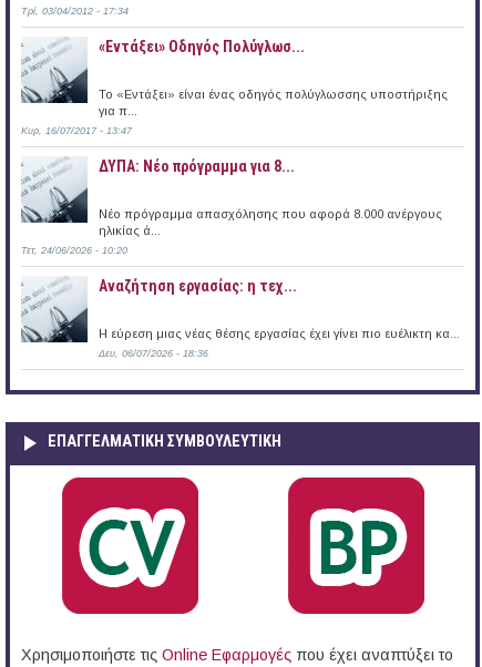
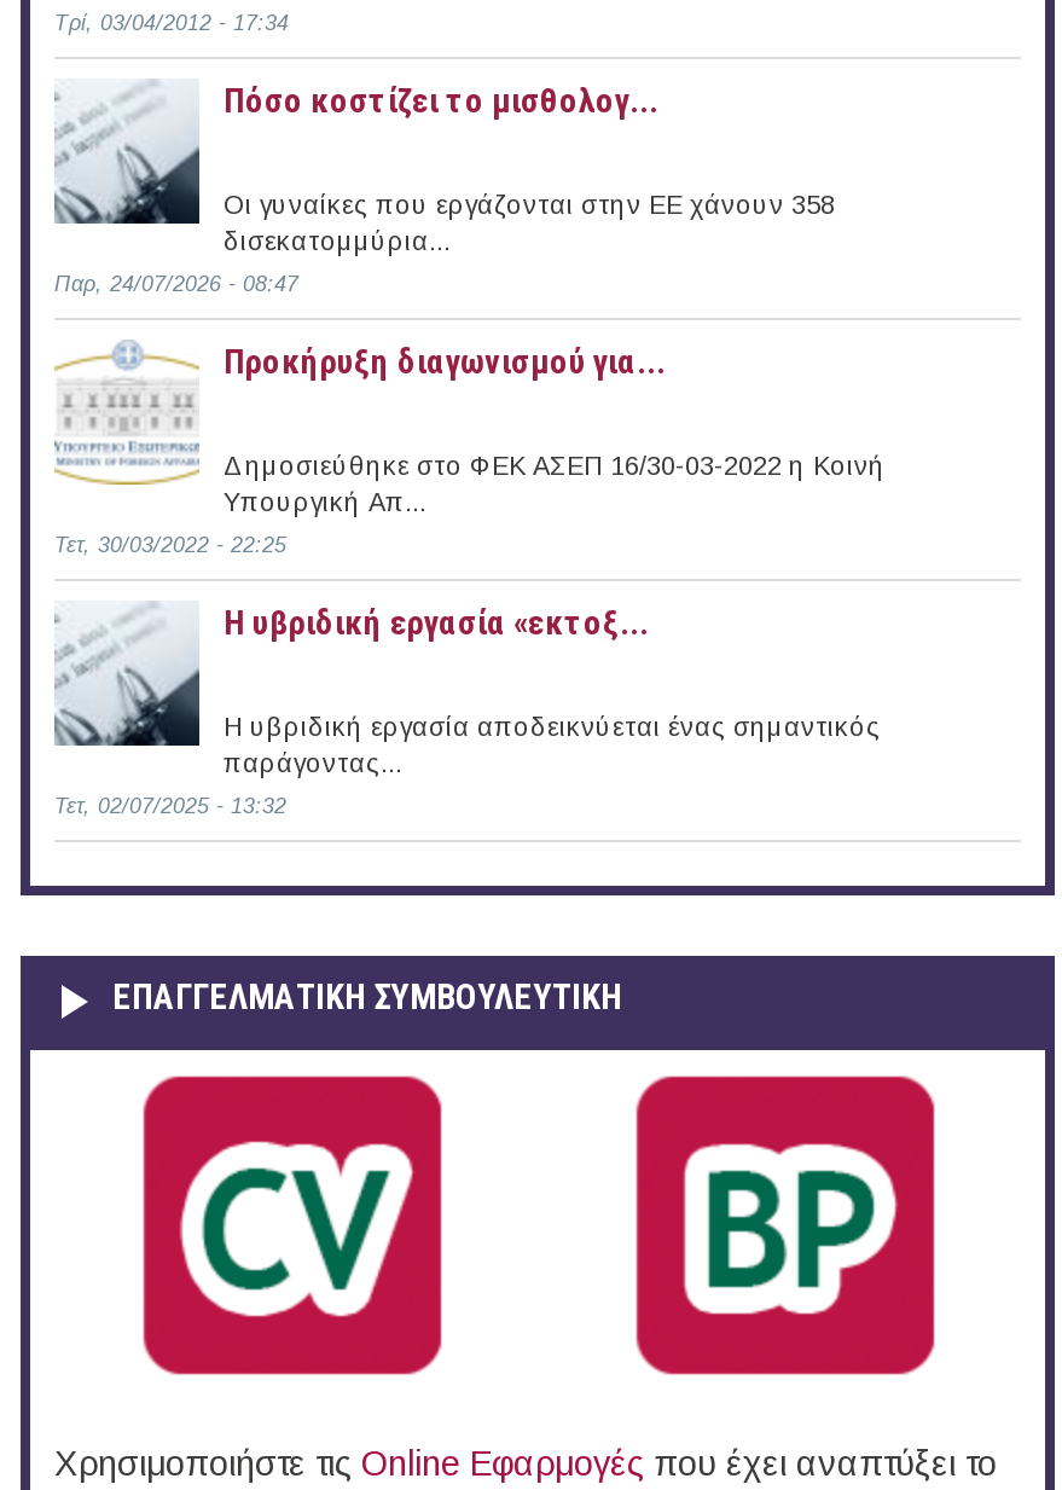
[99,37,305,55] «Εντάξει» Oδηγός Πολύγλωσ... -> [224,80,658,119] Πόσο κοστίζει το μισθολογ...
[99,87,448,117] Το «Εντάξει» είναι ένας οδηγός πολύγλωσσης υποστήριξης | για π... -> [224,189,835,254] Οι γυναίκες που εργάζονται στην ΕΕ χάνουν 358 | δισεκατομμύρια...
[21,125,132,136] Κυρ, 16/07/2017 - 13:47 -> [54,271,298,296] Παρ, 24/07/2026 - 08:47
[99,157,295,175] ΔΥΠΑ: Νέο πρόγραμμα για 8... -> [224,342,666,380] Προκήρυξη διαγωνισμού για...
[21,164,442,237] [image] | Νέο πρόγραμμα απασχόλησης που αφορά 8.000 ανέργους | ηλικίας ά... -> [57,395,886,516] [image] | Δημοσιεύθηκε στο ΦΕΚ ΑΣΕΠ 16/30-03-2022 η Κοινή | Υπουργική Απ...
[21,245,127,256] Τετ, 24/06/2026 - 10:20 -> [54,532,286,557] Τετ, 30/03/2022 - 22:25
[99,277,297,294] Αναζήτηση εργασίας: η τεχ... -> [224,603,649,641] Η υβριδική εργασία «εκτοξ...
[99,327,460,340] Η εύρεση μιας νέας θέσης εργασίας έχει γίνει πιο ευέλικτη κα... -> [224,711,881,777] Η υβριδική εργασία αποδεικνύεται ένας σημαντικός | παράγοντας...
[99,348,208,359] Δευ, 06/07/2026 - 18:36 -> [54,793,286,818] Τετ, 02/07/2025 - 13:32

